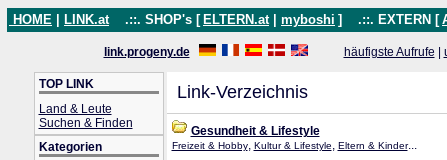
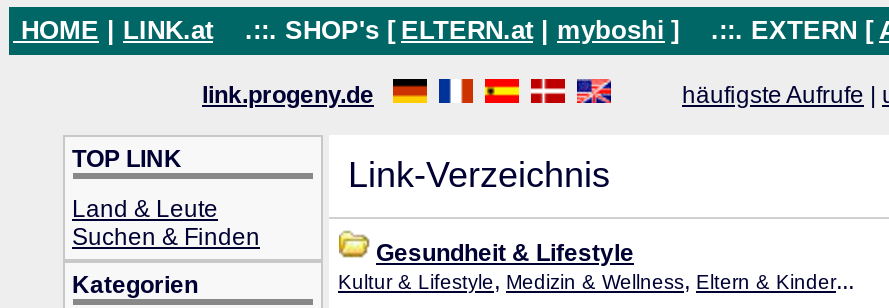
[171,138,416,152] Freizeit & Hobby, Kultur & Lifestyle, Eltern & Kinder... -> [338,267,854,295] Kultur & Lifestyle, Medizin & Wellness, Eltern & Kinder...

